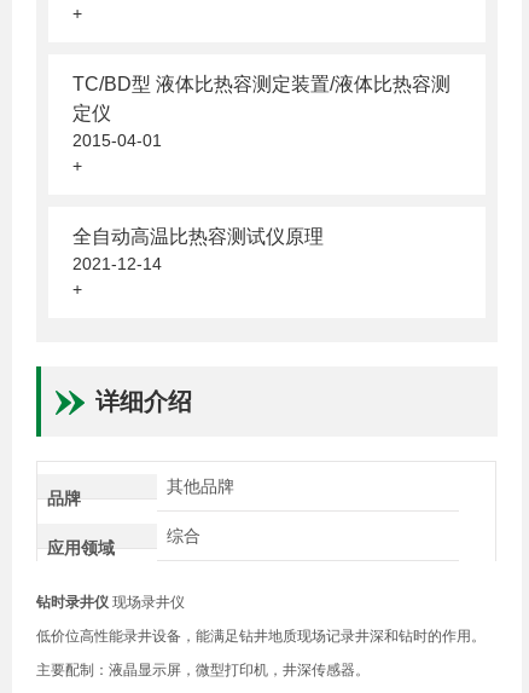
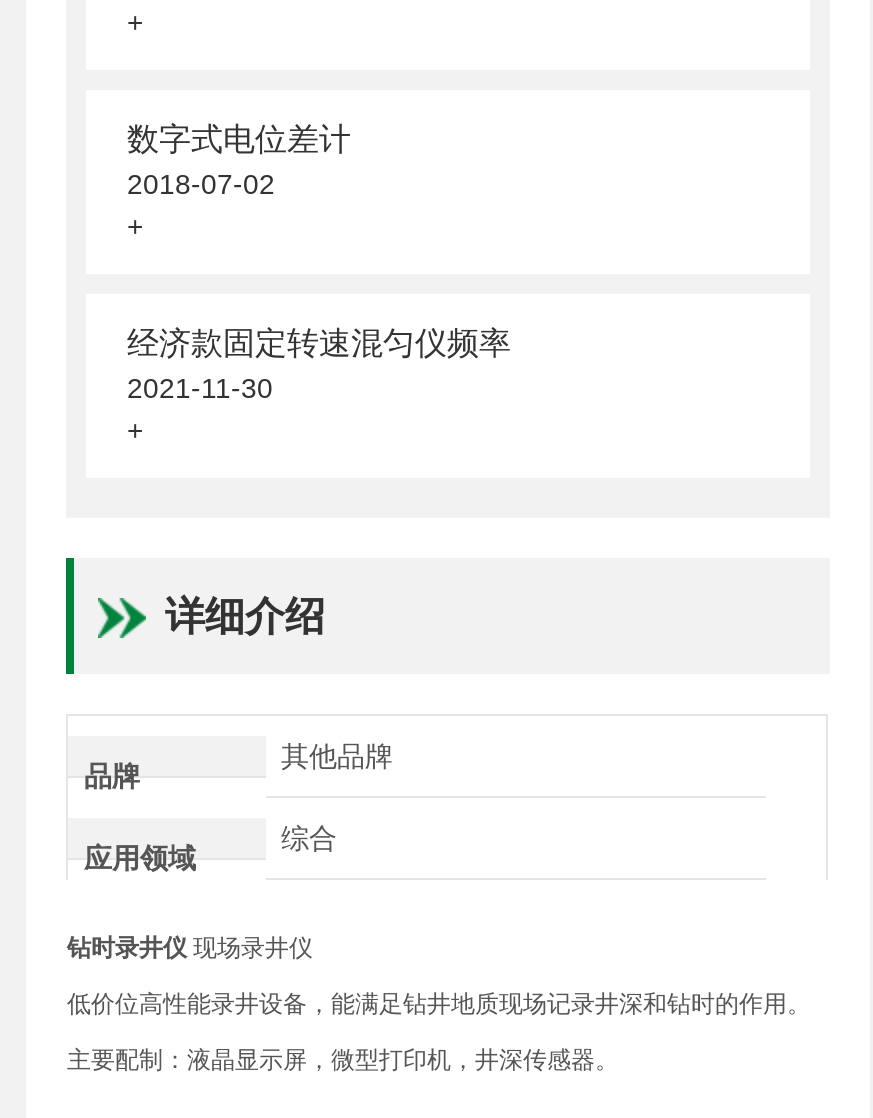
[73,74,451,150] TC/BD型 液体比热容测定装置/液体比热容测 | 定仪 | 2015-04-01 -> [127,122,351,200] 数字式电位差计 | 2018-07-02
[73,226,324,273] 全自动高温比热容测试仪原理 | 2021-12-14 -> [127,326,511,404] 经济款固定转速混匀仪频率 | 2021-11-30

